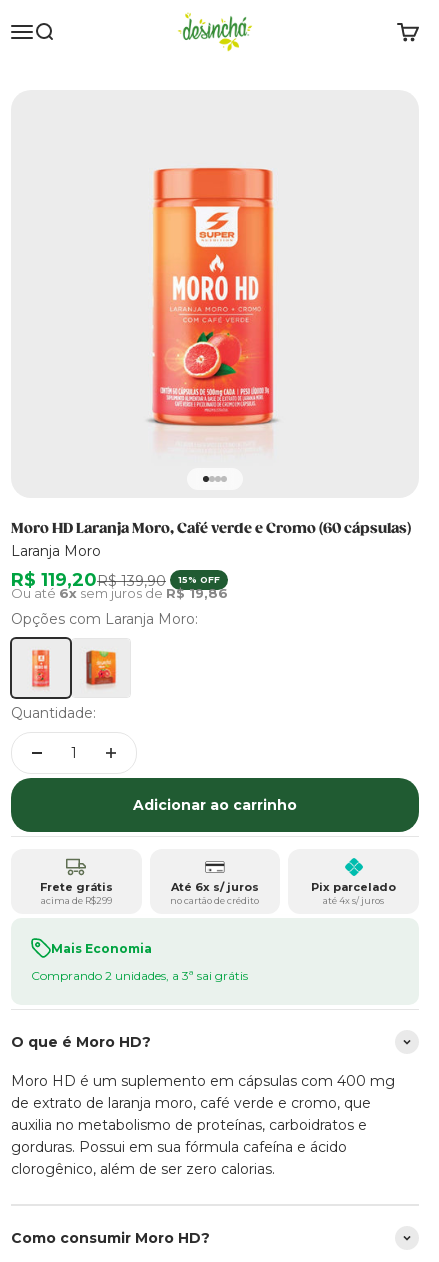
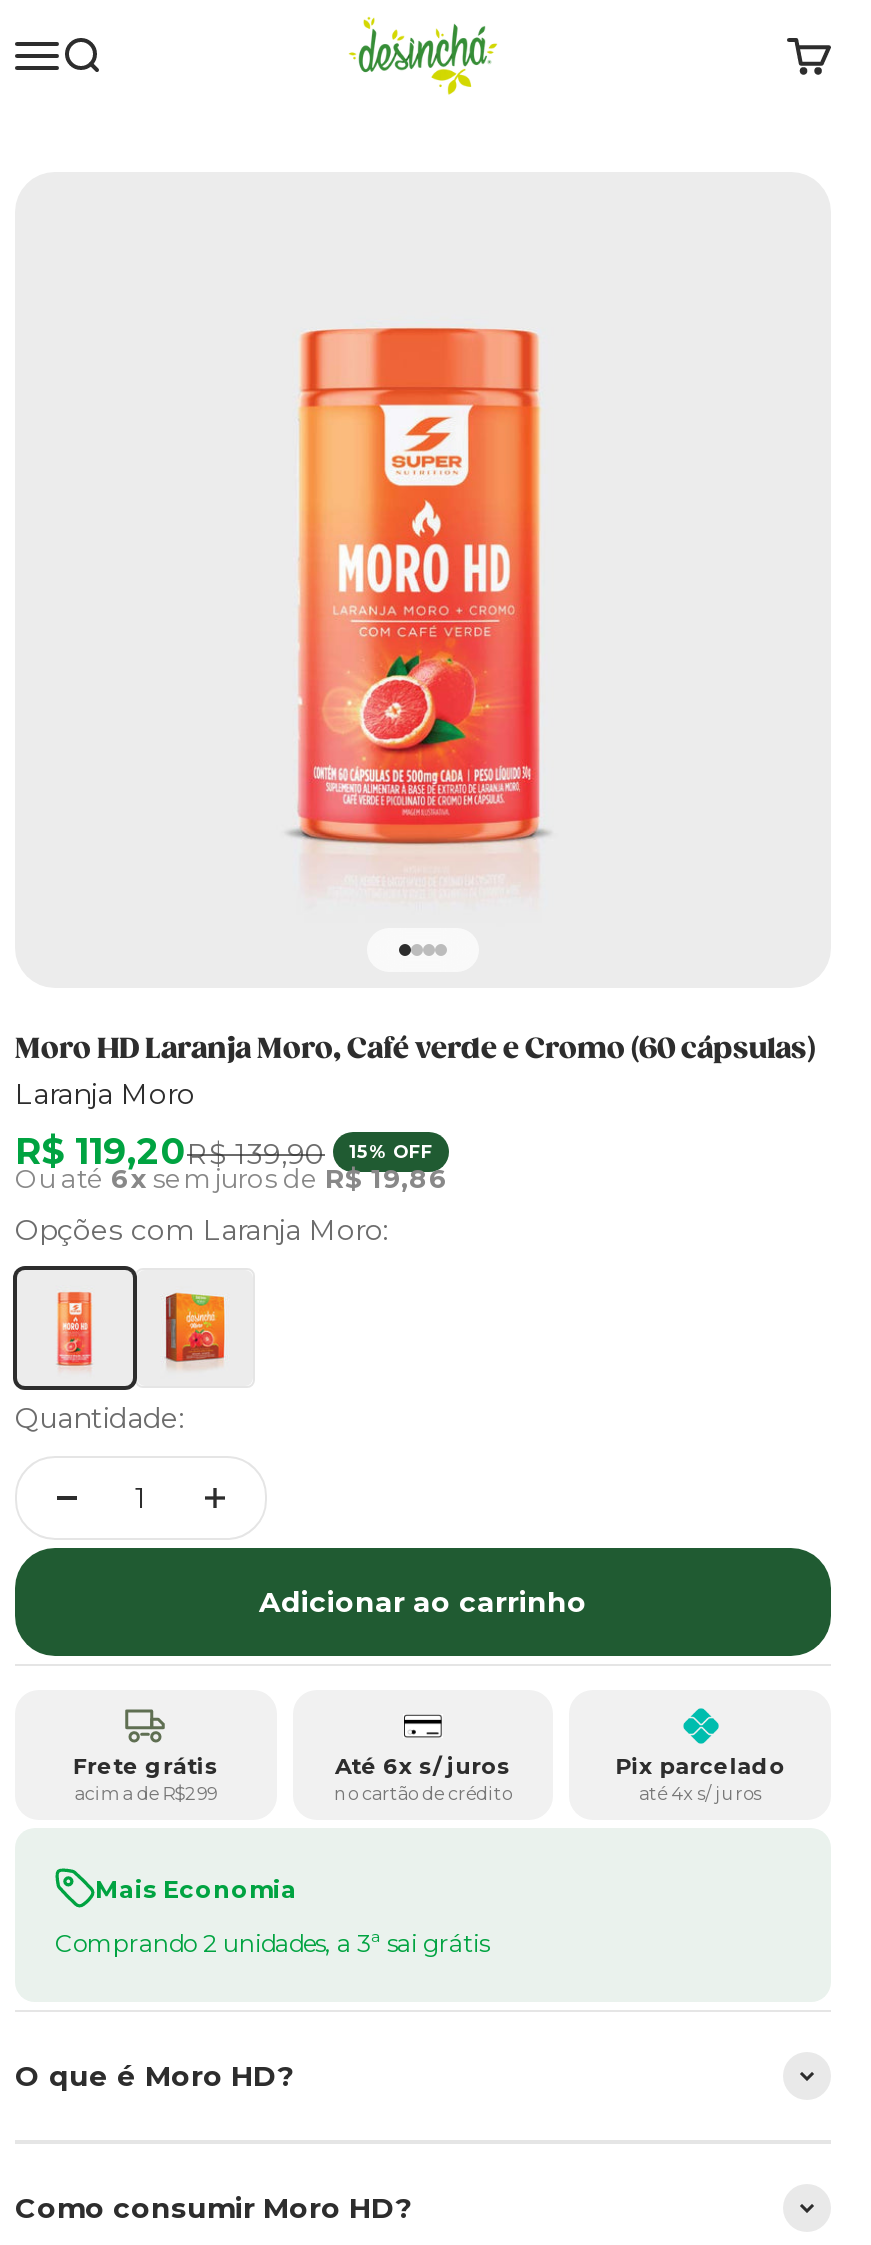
[11,1072,395,1178] Moro HD é um suplemento em cápsulas com 400 mg | de extrato de laranja moro, café verde e cromo, que | auxilia no metabolismo de proteínas, carboidratos e | gorduras. Possui em sua fórmula cafeína e ácido | clorogênico, além de ser zero calorias. -> none

